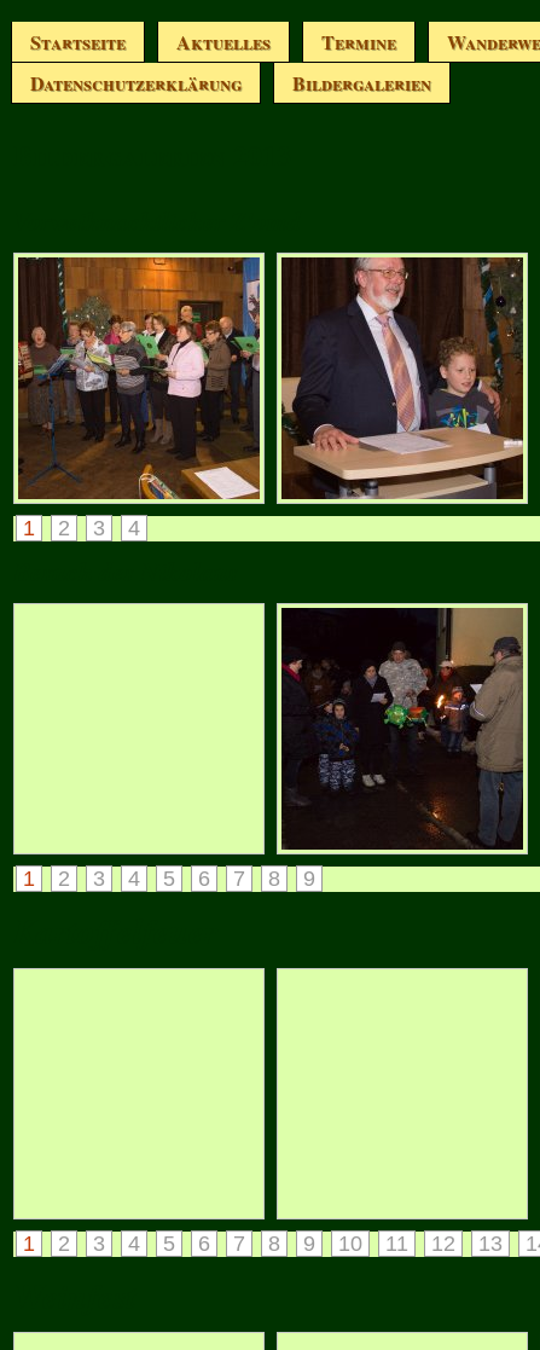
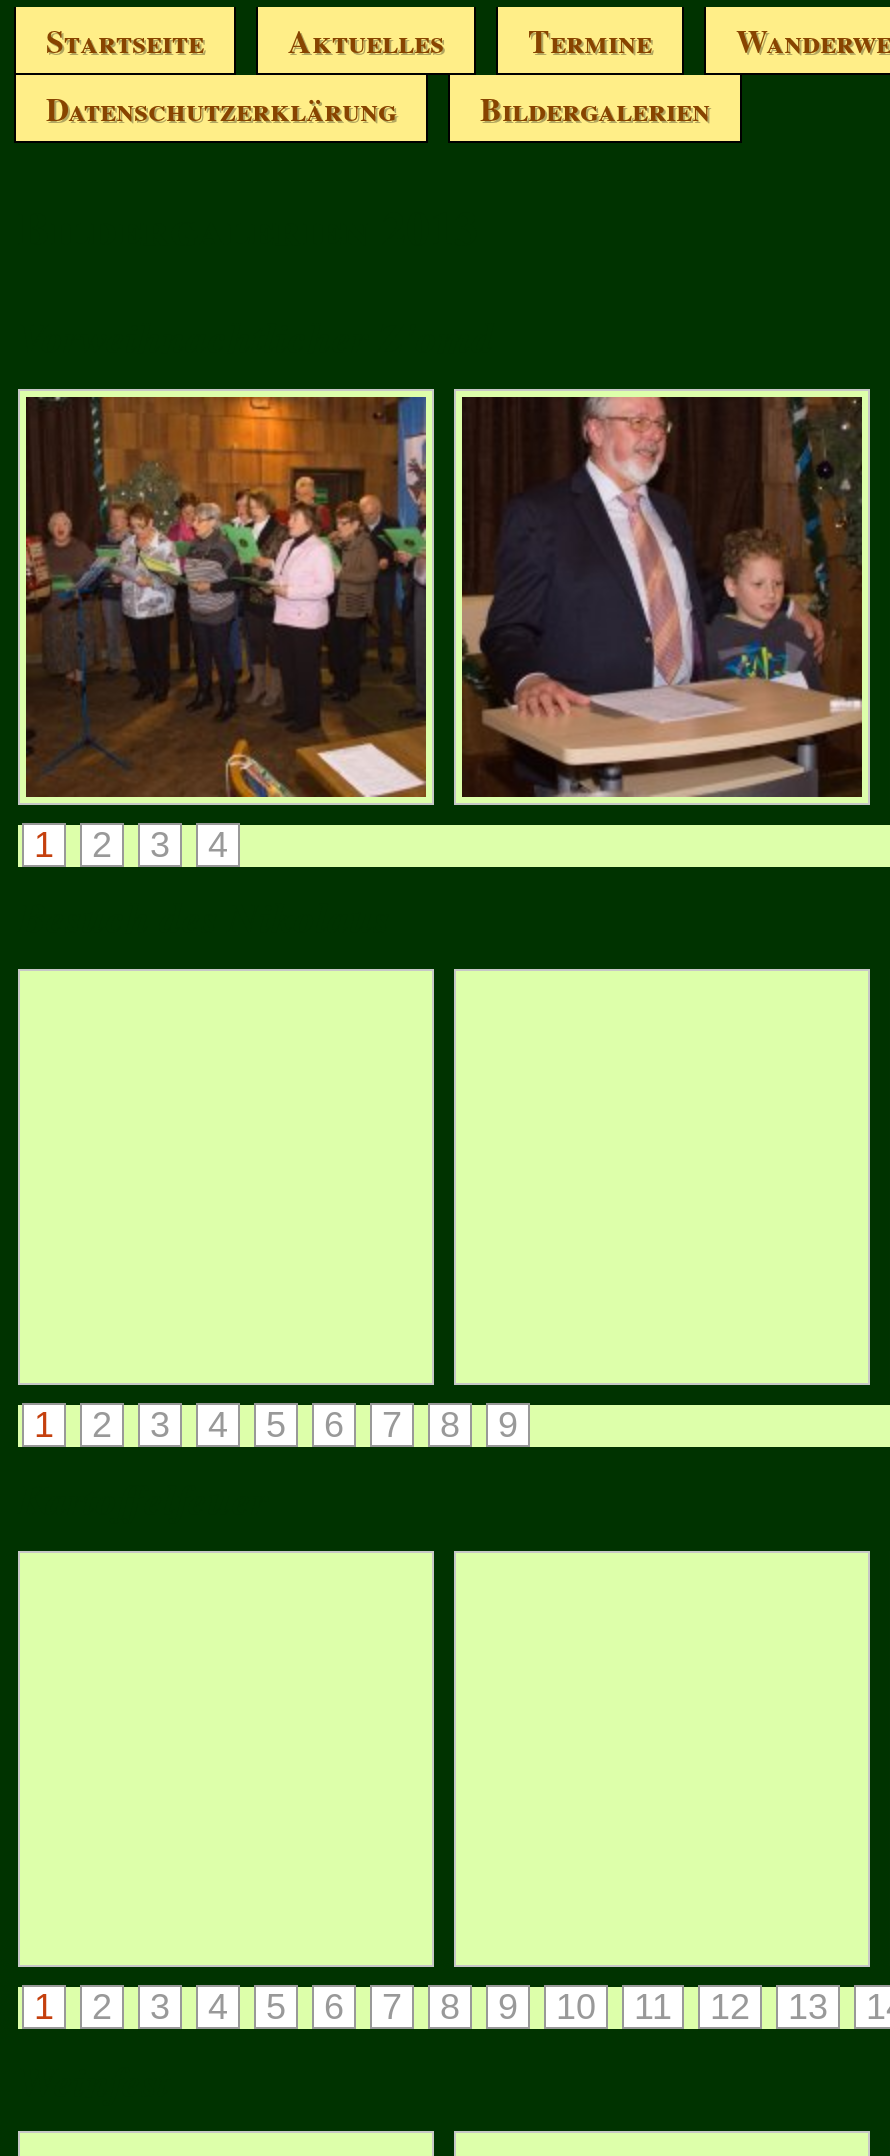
[280,607,524,851] [image] -> none

